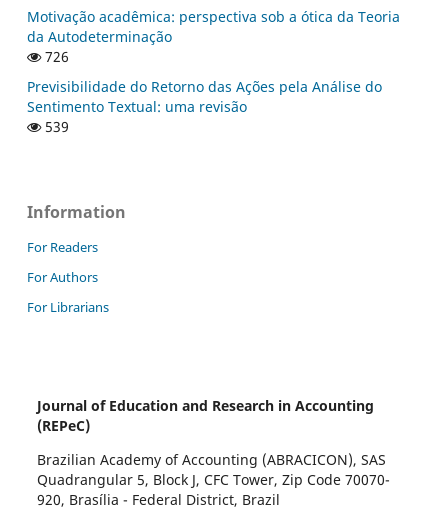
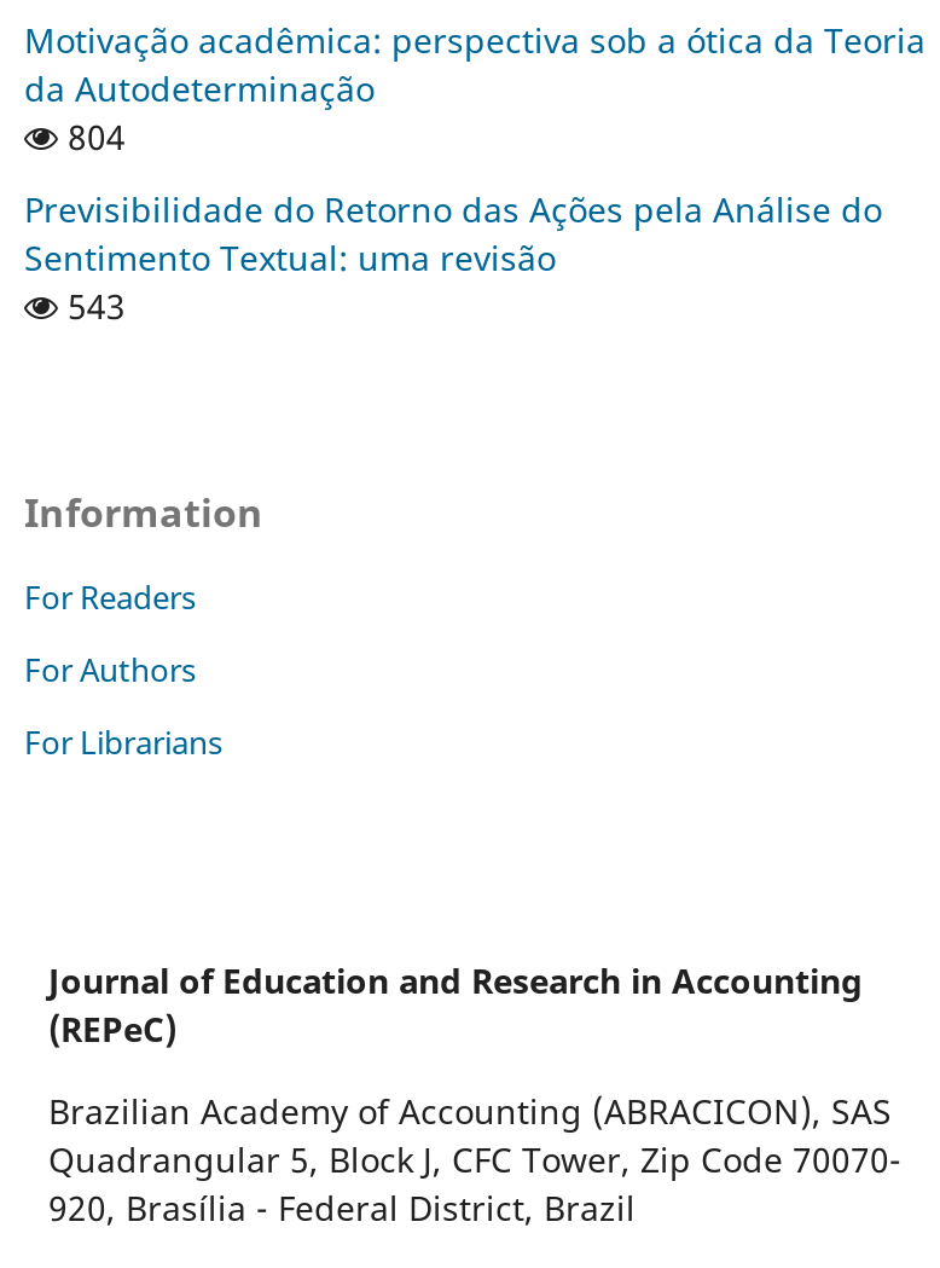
[41,47,69,66] 726 -> [58,114,126,160] 804
[41,117,69,136] 539 -> [58,284,126,330] 543

